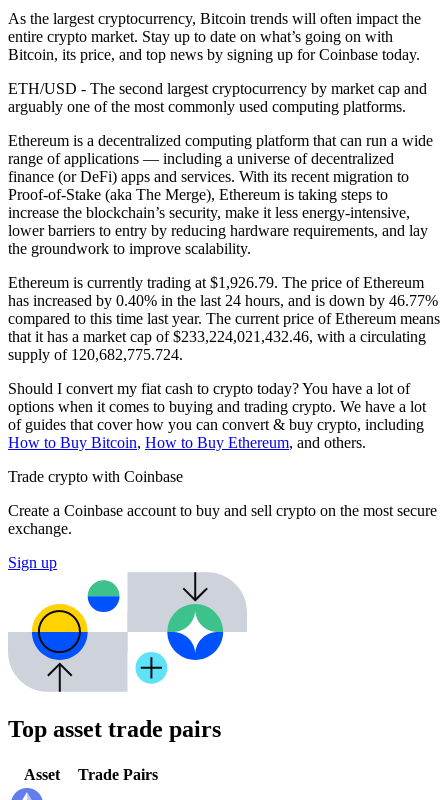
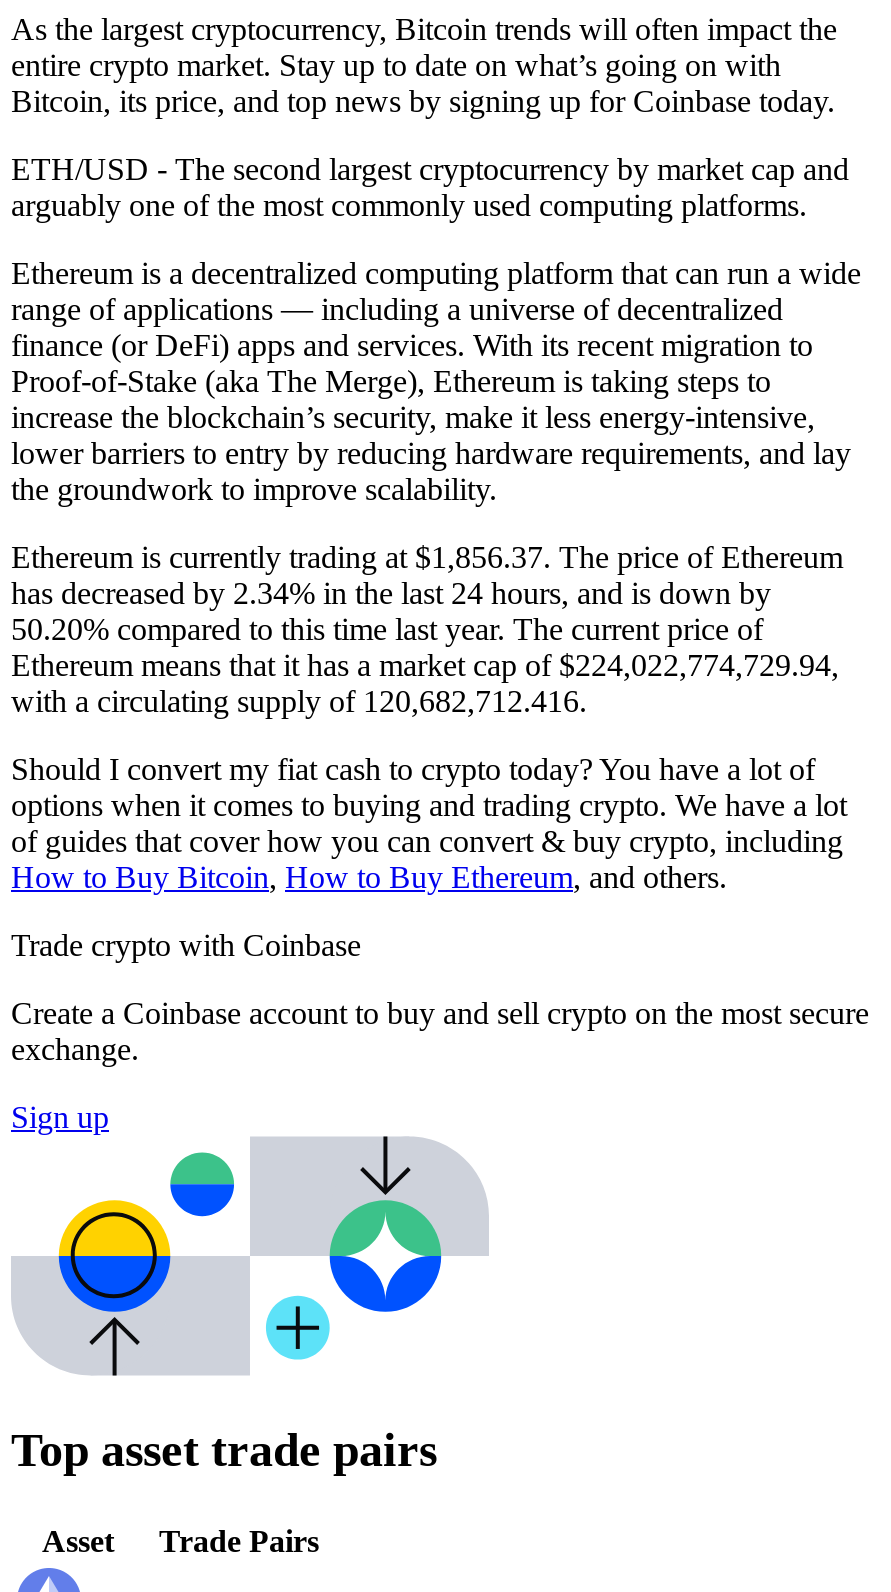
[8,274,440,363] Ethereum is currently trading at $1,926.79. The price of Ethereum | has increased by 0.40% in the last 24 hours, and is down by 46.77% | compared to this time last year. The current price of Ethereum means | that it has a market cap of $233,224,021,432.46, with a circulating | supply of 120,682,775.724. -> [11,540,843,718] Ethereum is currently trading at $1,856.37. The price of Ethereum | has decreased by 2.34% in the last 24 hours, and is down by | 50.20% compared to this time last year. The current price of | Ethereum means that it has a market cap of $224,022,774,729.94, | with a circulating supply of 120,682,712.416.

